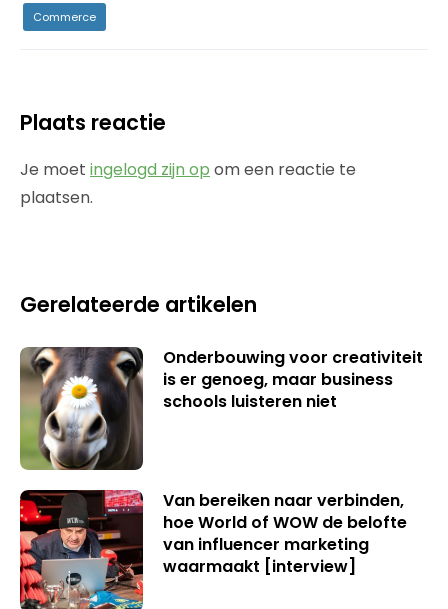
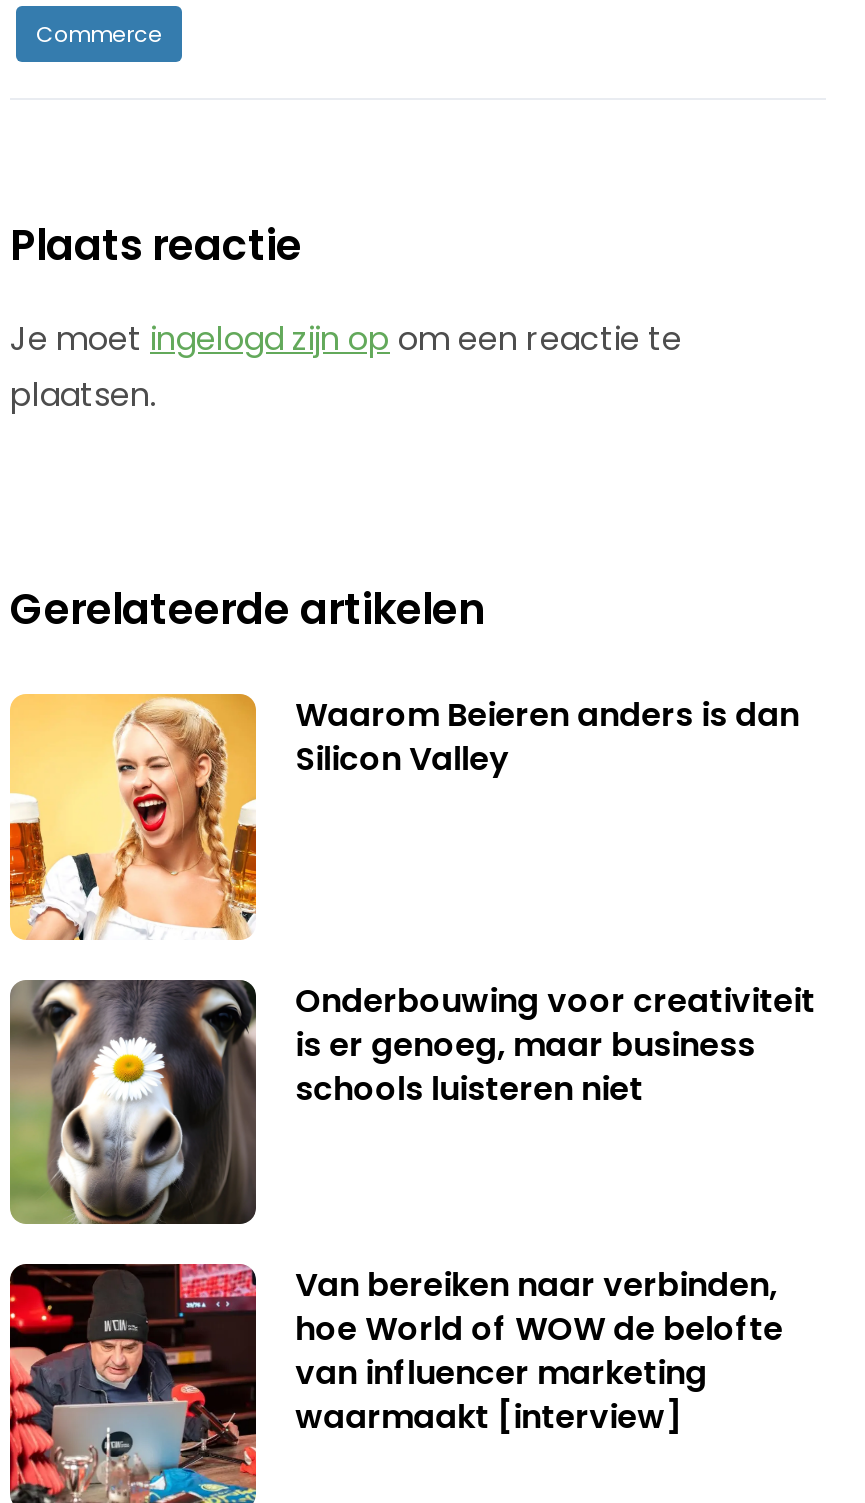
none -> [8,692,799,942] [image] | Waarom Beieren anders is dan | Silicon Valley

